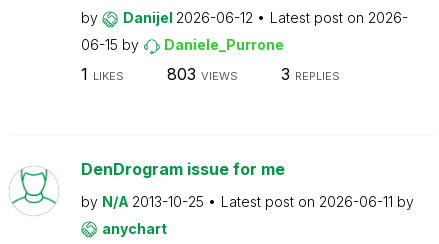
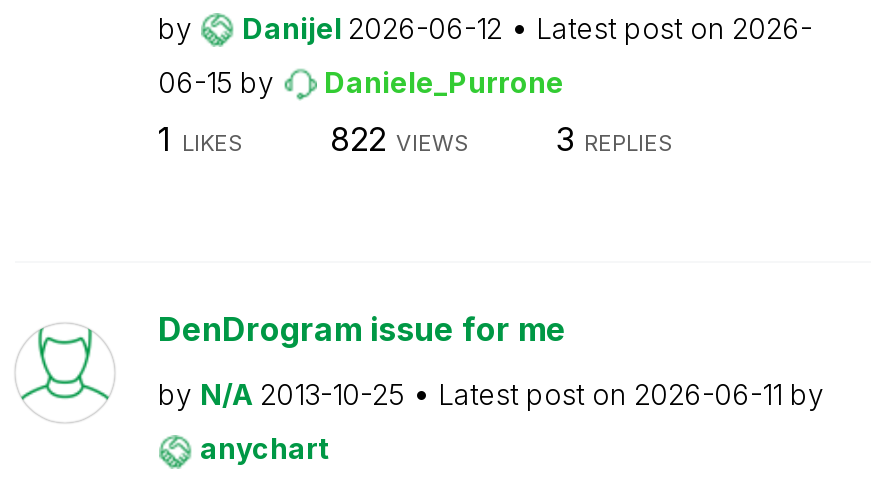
[80,63,339,83] 1 LIKES 803 VIEWS 3 REPLIES -> [158,119,674,159] 1 LIKES 822 VIEWS 3 REPLIES

